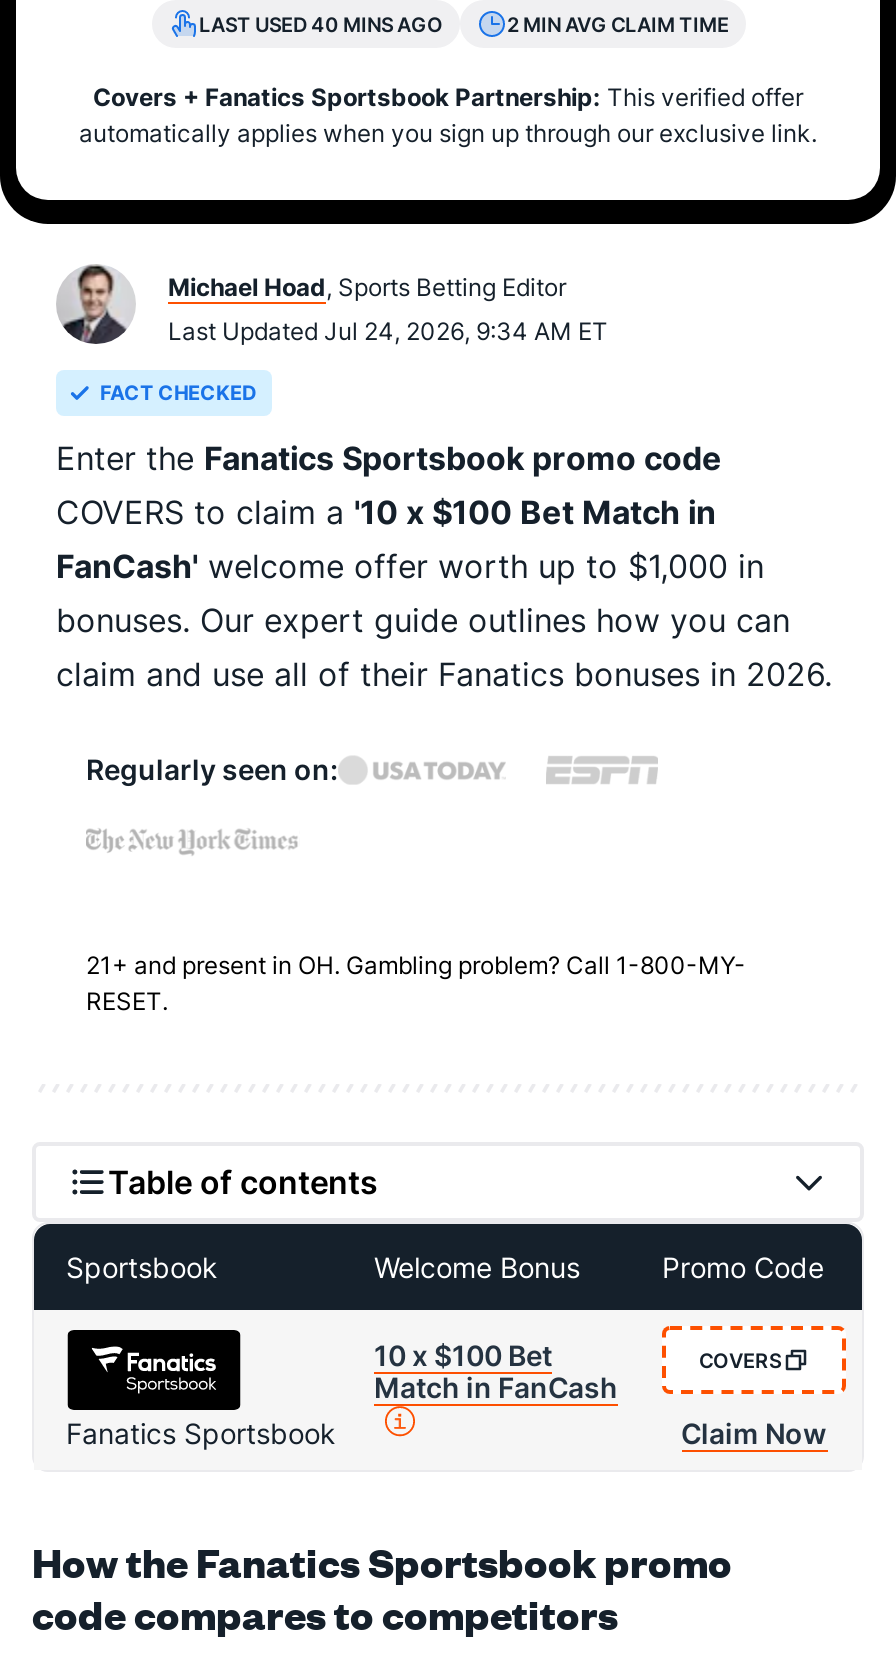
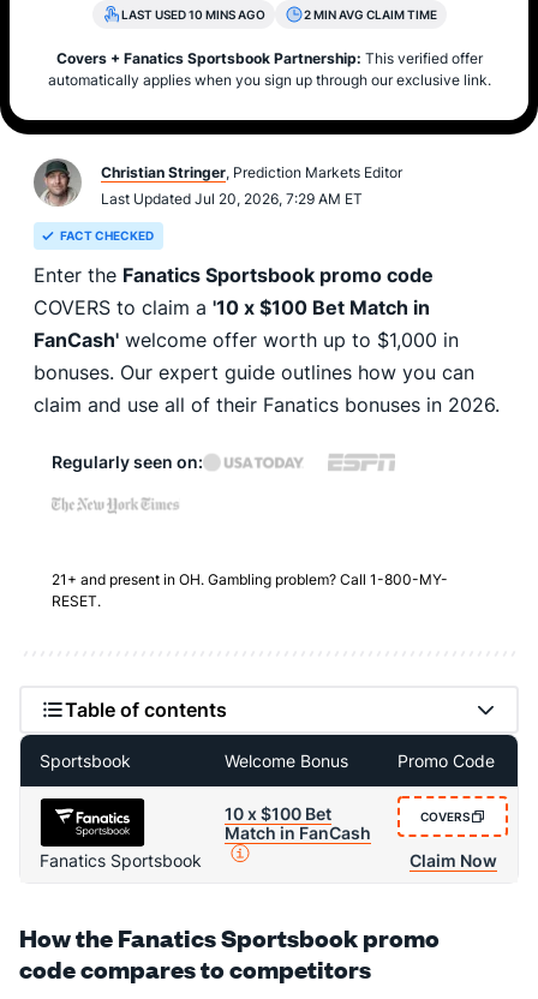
[199,12,443,36] LAST USED 40 MINS AGO -> [121,7,265,22] LAST USED 10 MINS AGO
[58,272,566,344] [image] | Michael Hoad, Sports Betting Editor -> [34,162,402,205] [image] | Christian Stringer, Prediction Markets Editor
[168,316,608,346] Last Updated Jul 24, 2026, 9:34 AM ET -> [101,190,363,208] Last Updated Jul 20, 2026, 7:29 AM ET

